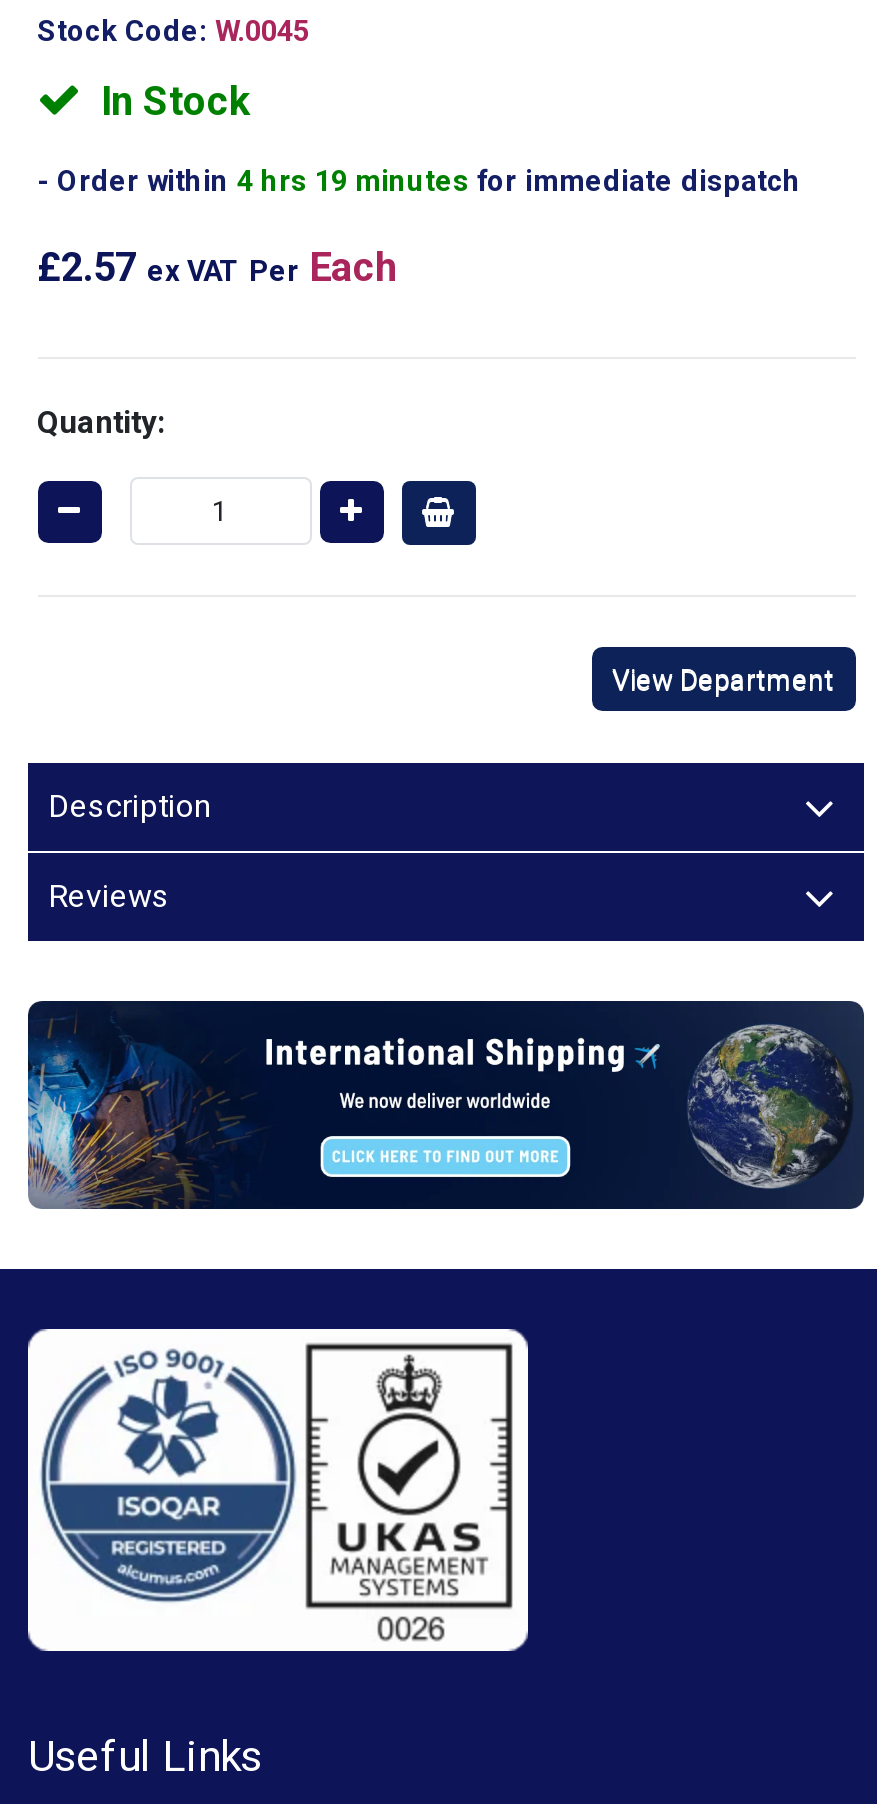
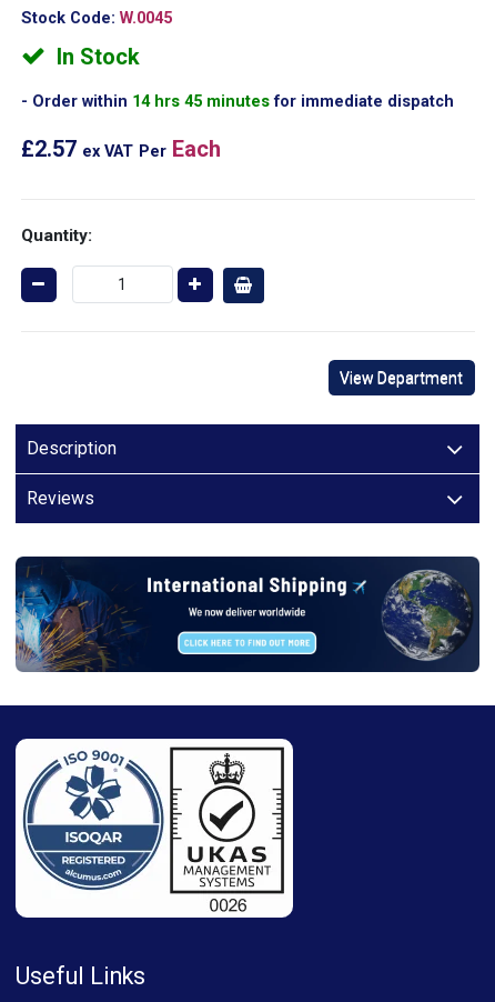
[57,164,801,198] Order within 4 hrs 19 minutes for immediate dispatch -> [32,92,453,111] Order within 14 hrs 45 minutes for immediate dispatch

